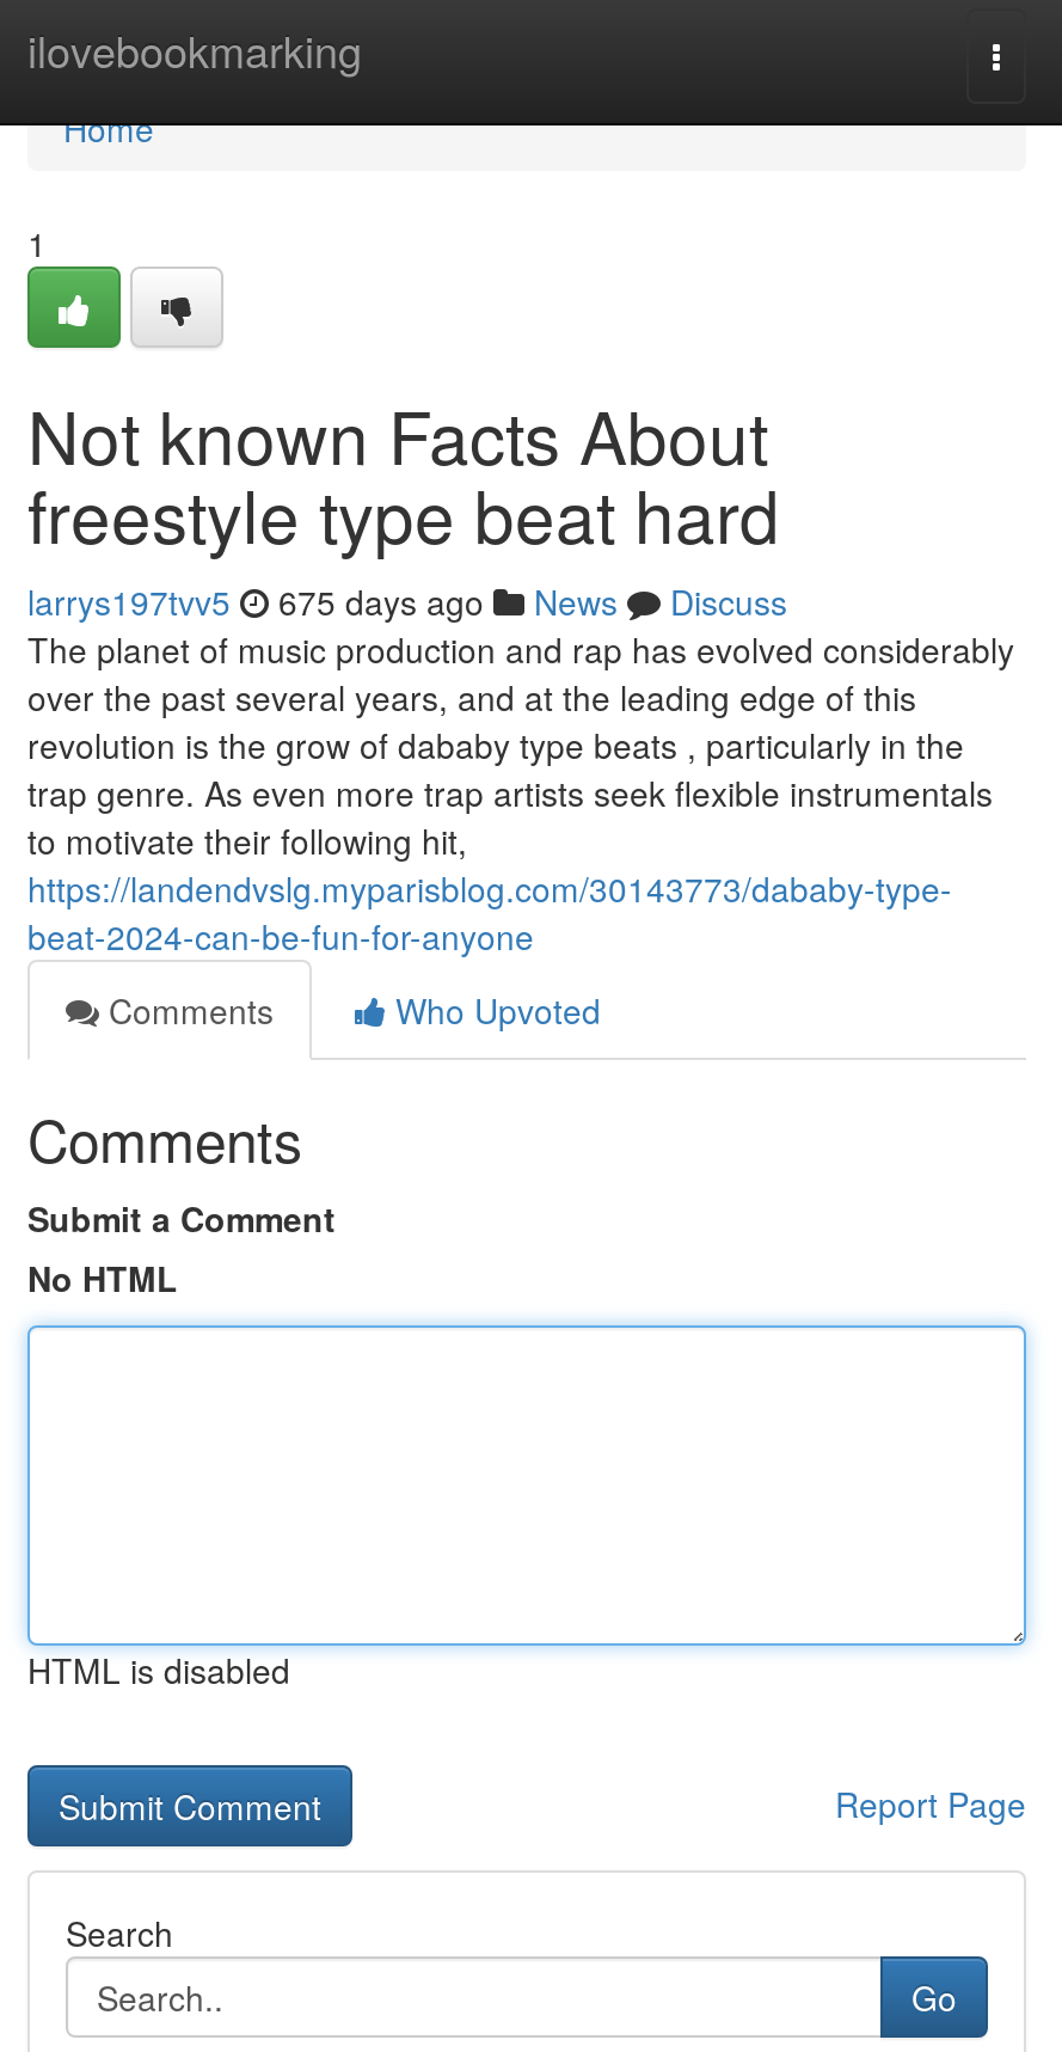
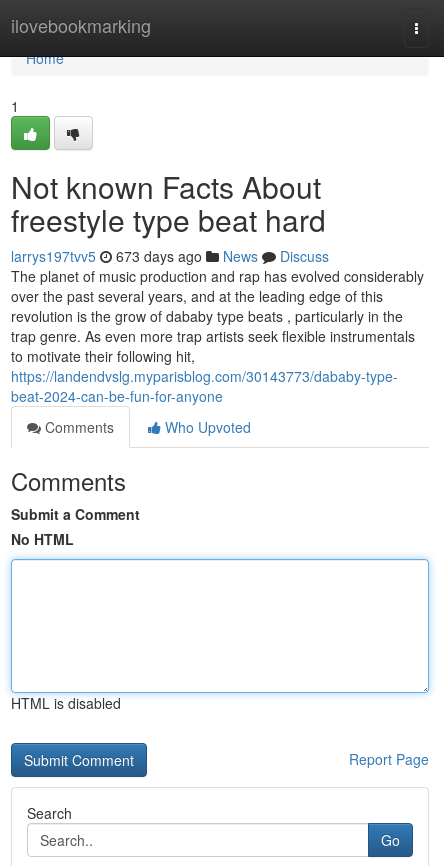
[27,577,787,625] larrys197tvv5 675 days ago News Discuss -> [11,246,329,266] larrys197tvv5 673 days ago News Discuss

